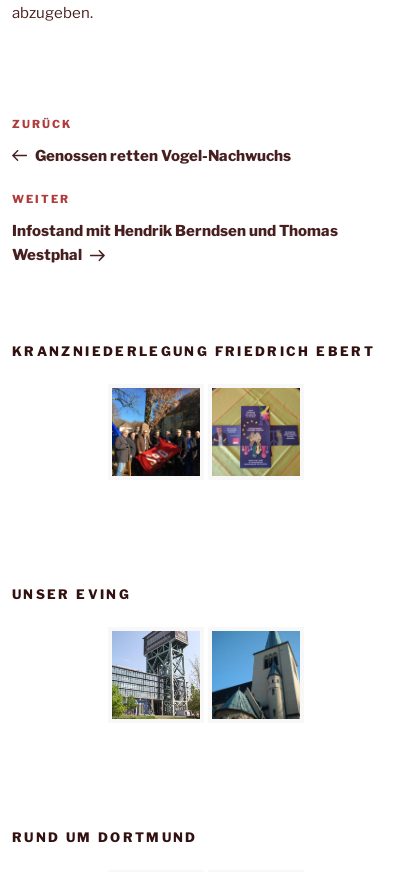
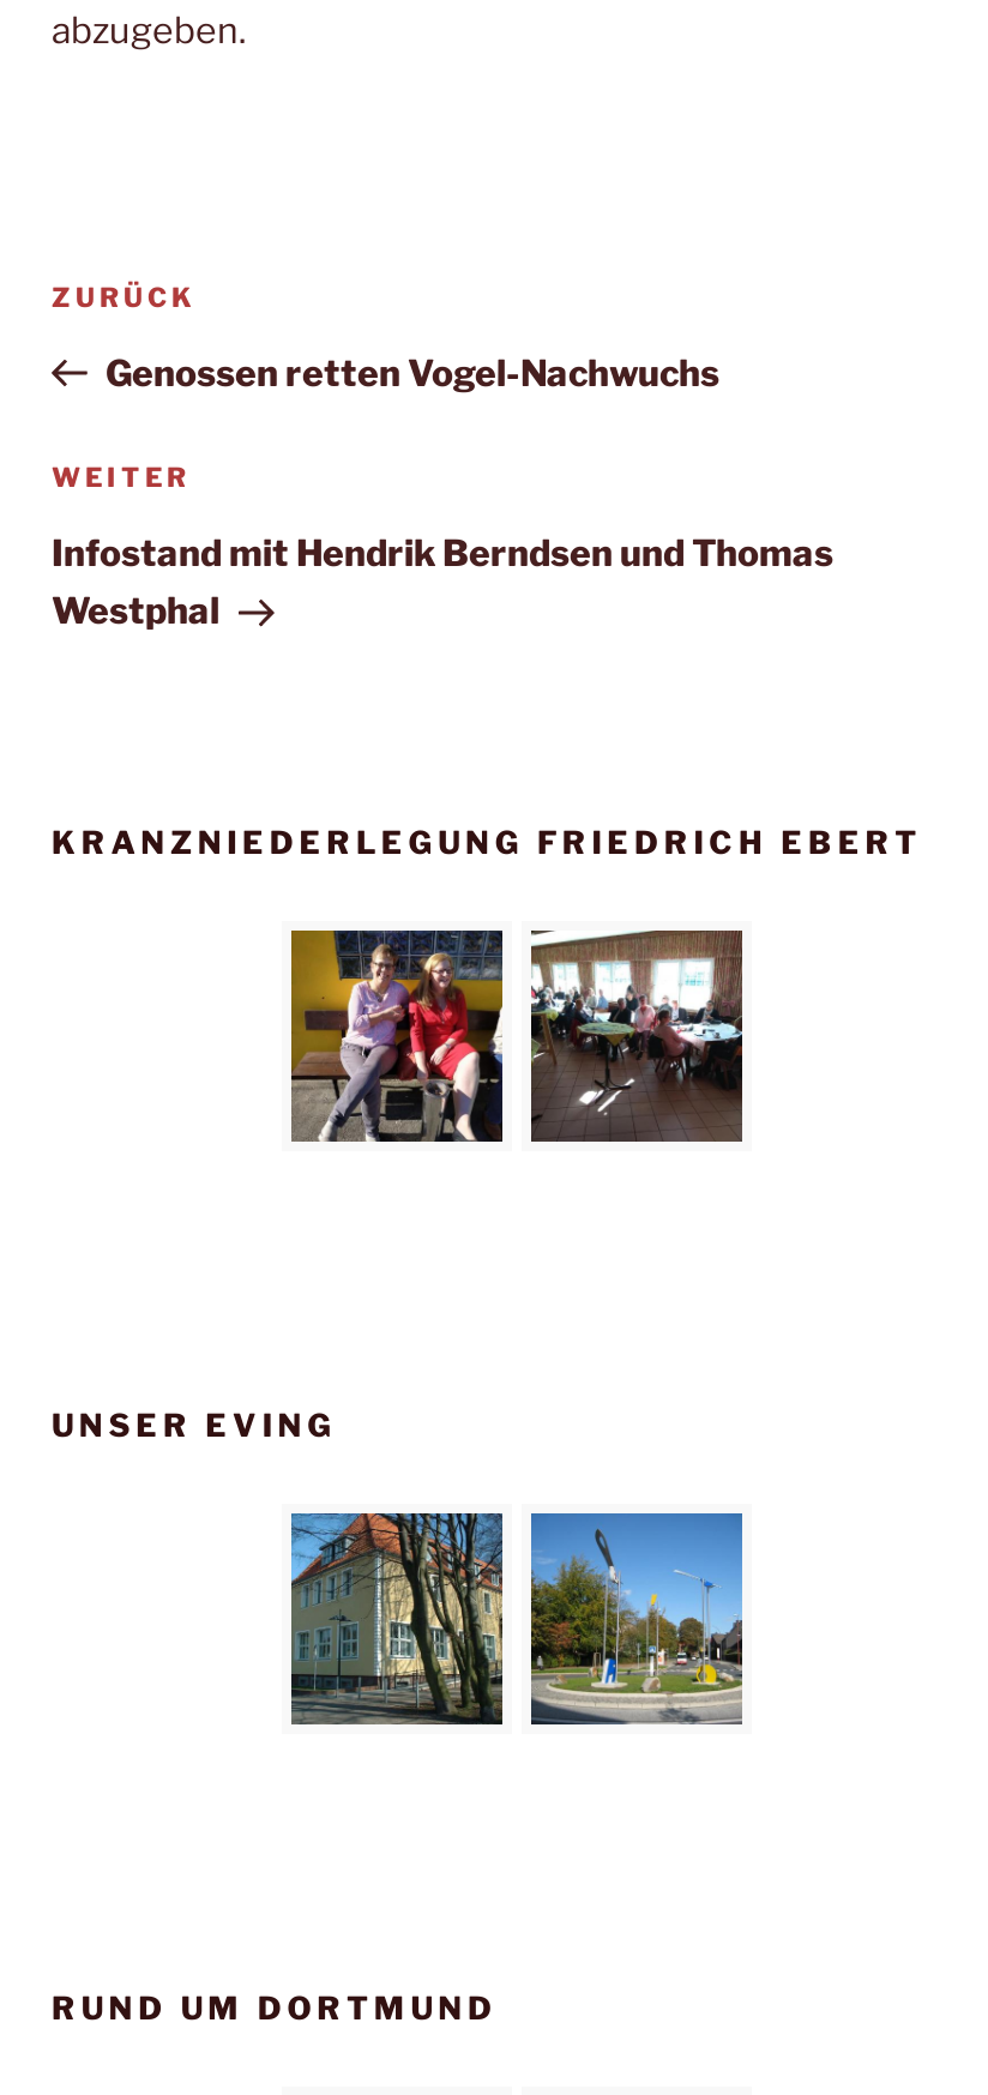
[111,387,201,477] [image] -> [289,928,505,1144] [image]
[211,387,301,477] [image] -> [529,928,745,1144] [image]
[112,631,200,719] [image] -> [289,1511,505,1724] [image]
[211,630,300,719] [image] -> [529,1511,745,1724] [image]

